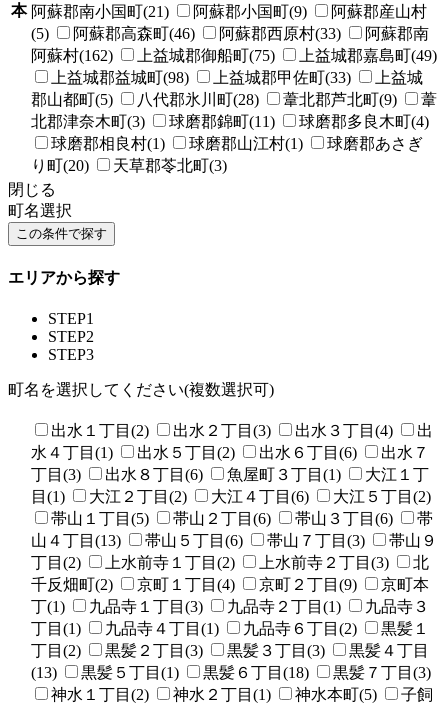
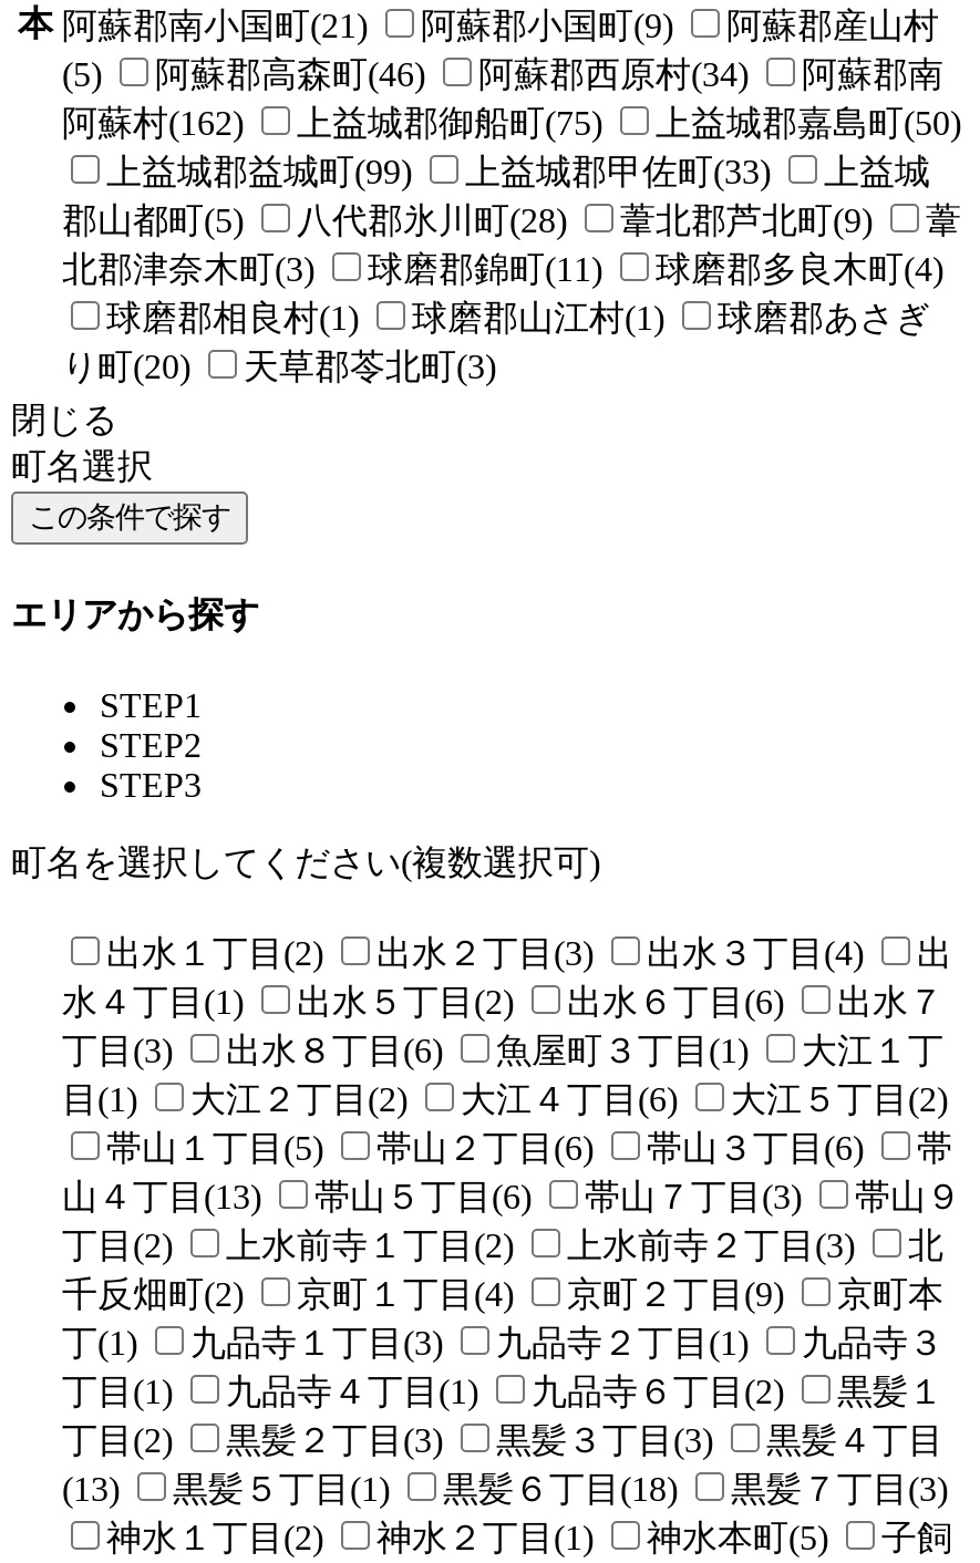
[219,25,341,42] 阿蘇郡西原村(33) -> [478,56,749,94] 阿蘇郡西原村(34)
[299,47,437,64] 上益城郡嘉島町(49) -> [656,105,961,142] 上益城郡嘉島町(50)
[51,69,189,86] 上益城郡益城町(98) -> [106,153,412,191] 上益城郡益城町(99)

